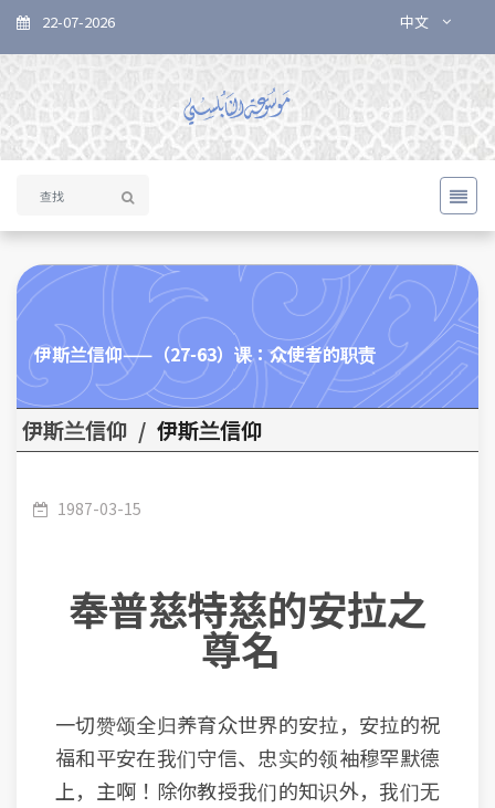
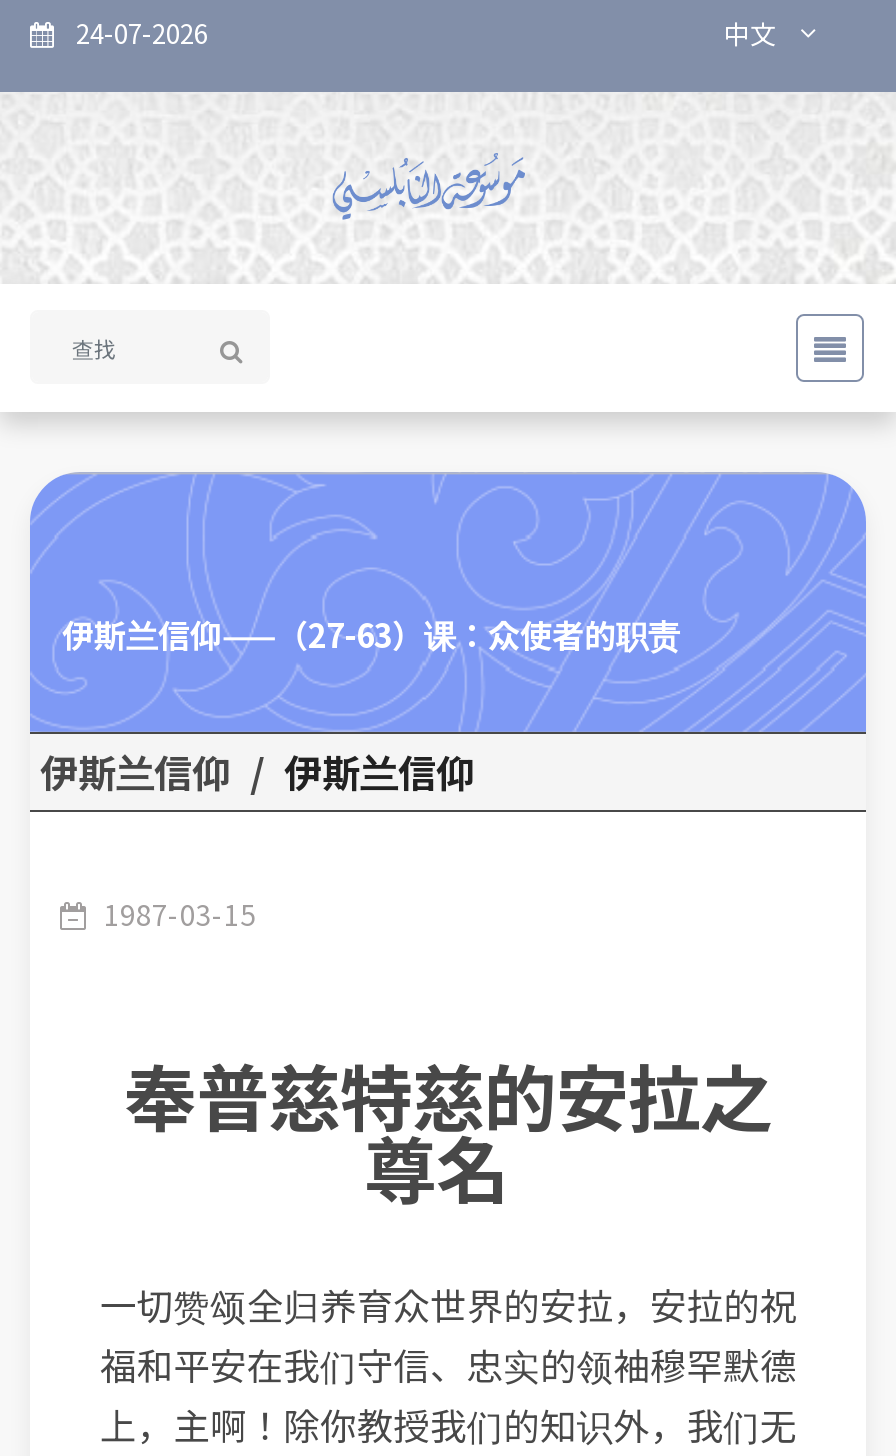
[39,11,115,32] 22-07-2026 -> [70,14,208,52] 24-07-2026

